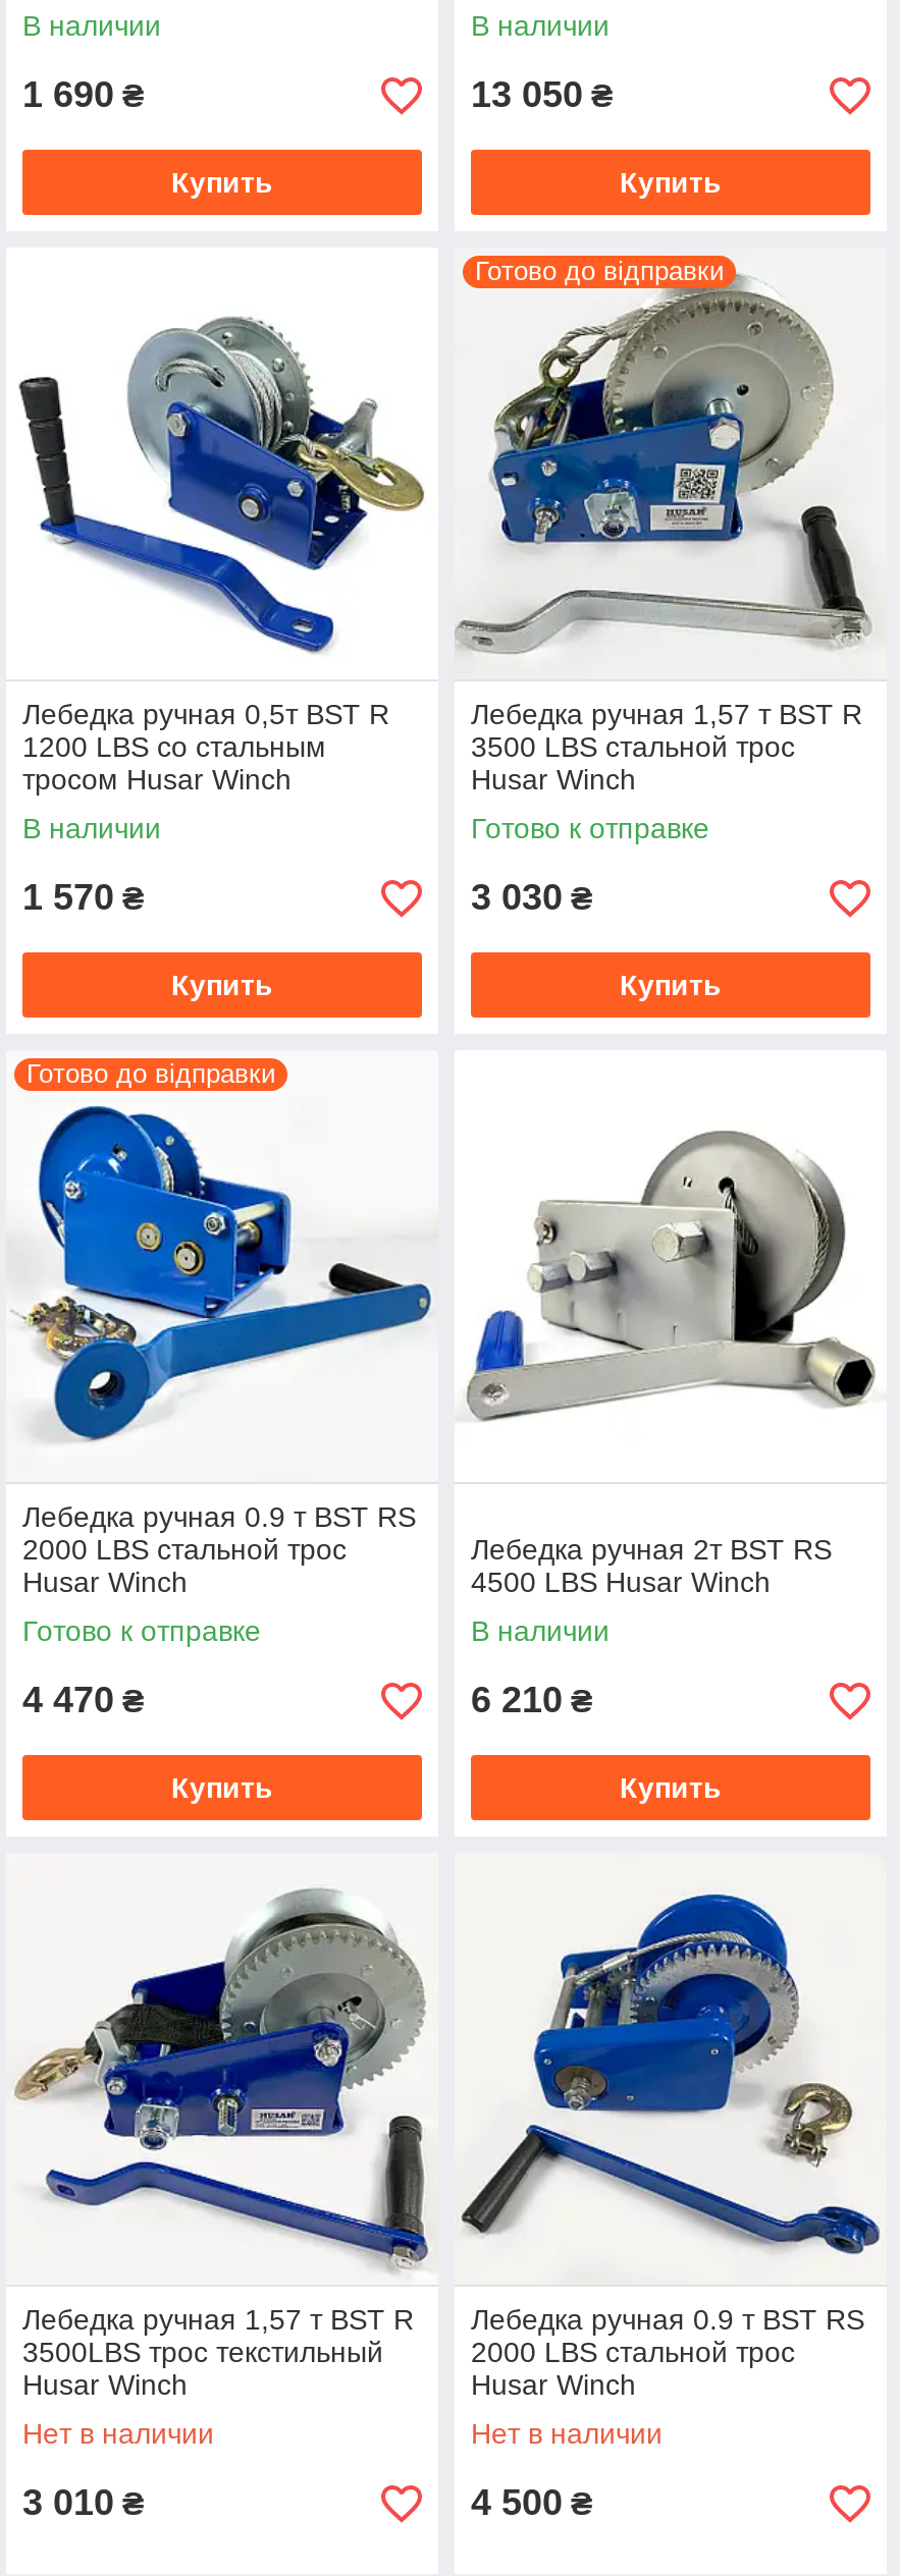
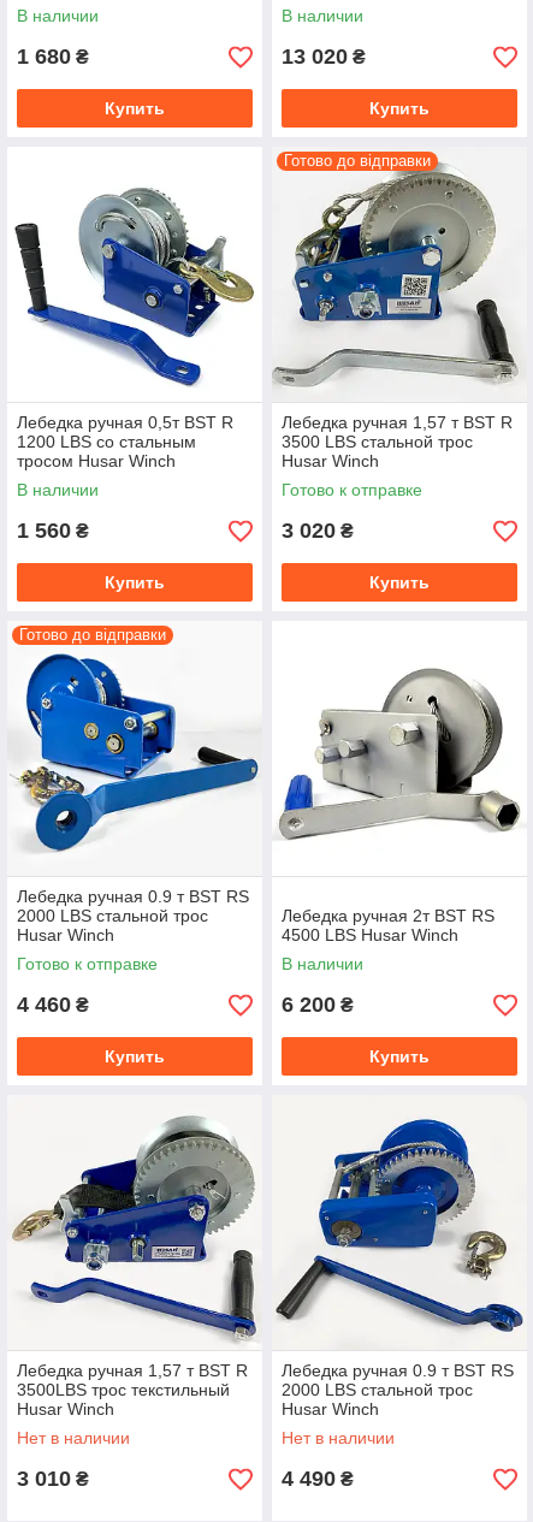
[22,74,145,115] 1 690 ₴ -> [17,45,89,69] 1 680 ₴
[471,74,614,115] 13 050 ₴ -> [282,45,366,69] 13 020 ₴
[22,877,145,918] 1 570 ₴ -> [17,519,89,543] 1 560 ₴
[471,877,593,918] 3 030 ₴ -> [282,519,354,543] 3 020 ₴
[22,1680,145,1720] 4 470 ₴ -> [17,993,89,1017] 4 460 ₴
[471,1680,593,1720] 6 210 ₴ -> [282,993,354,1017] 6 200 ₴
[471,2482,593,2523] 4 500 ₴ -> [282,1467,354,1491] 4 490 ₴

